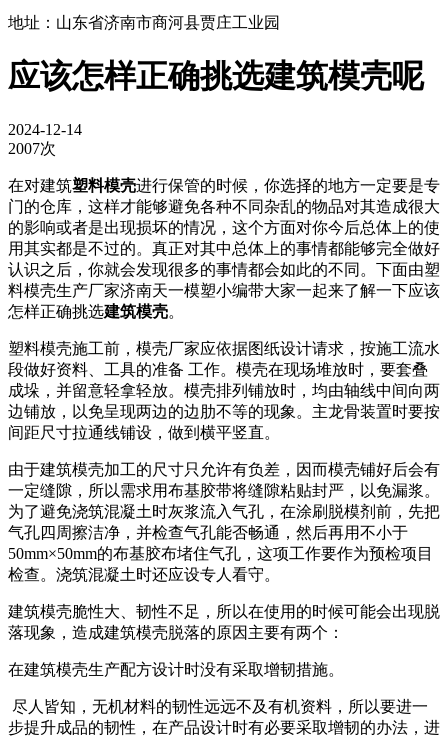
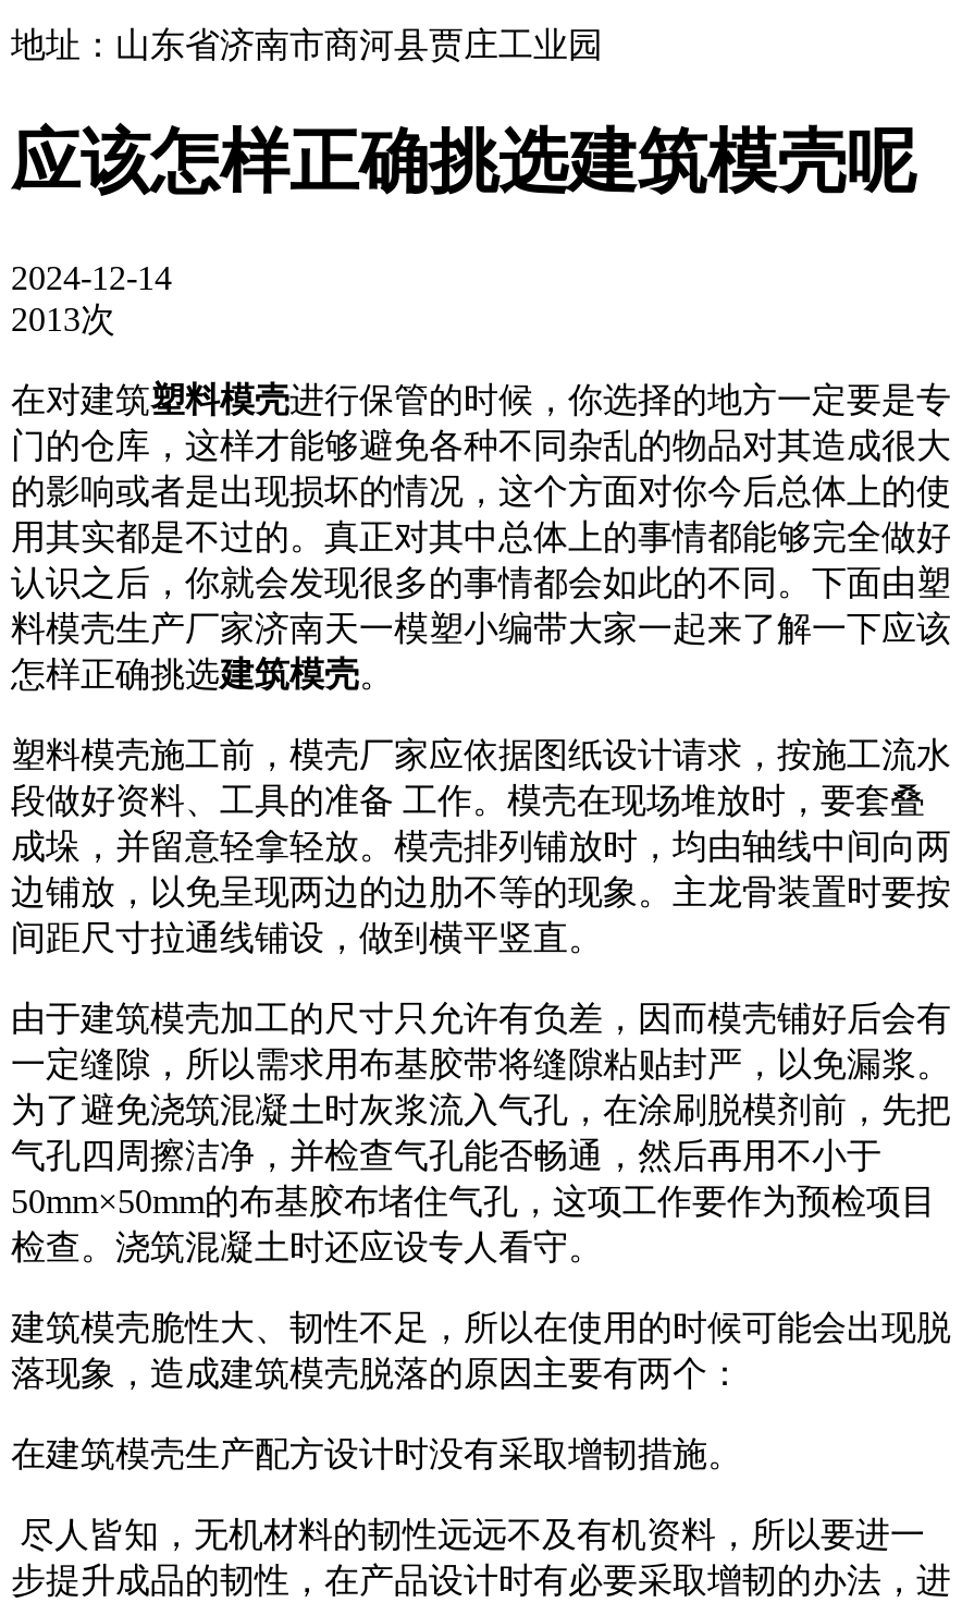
[8,140,56,157] 2007次 -> [11,300,115,337] 2013次

